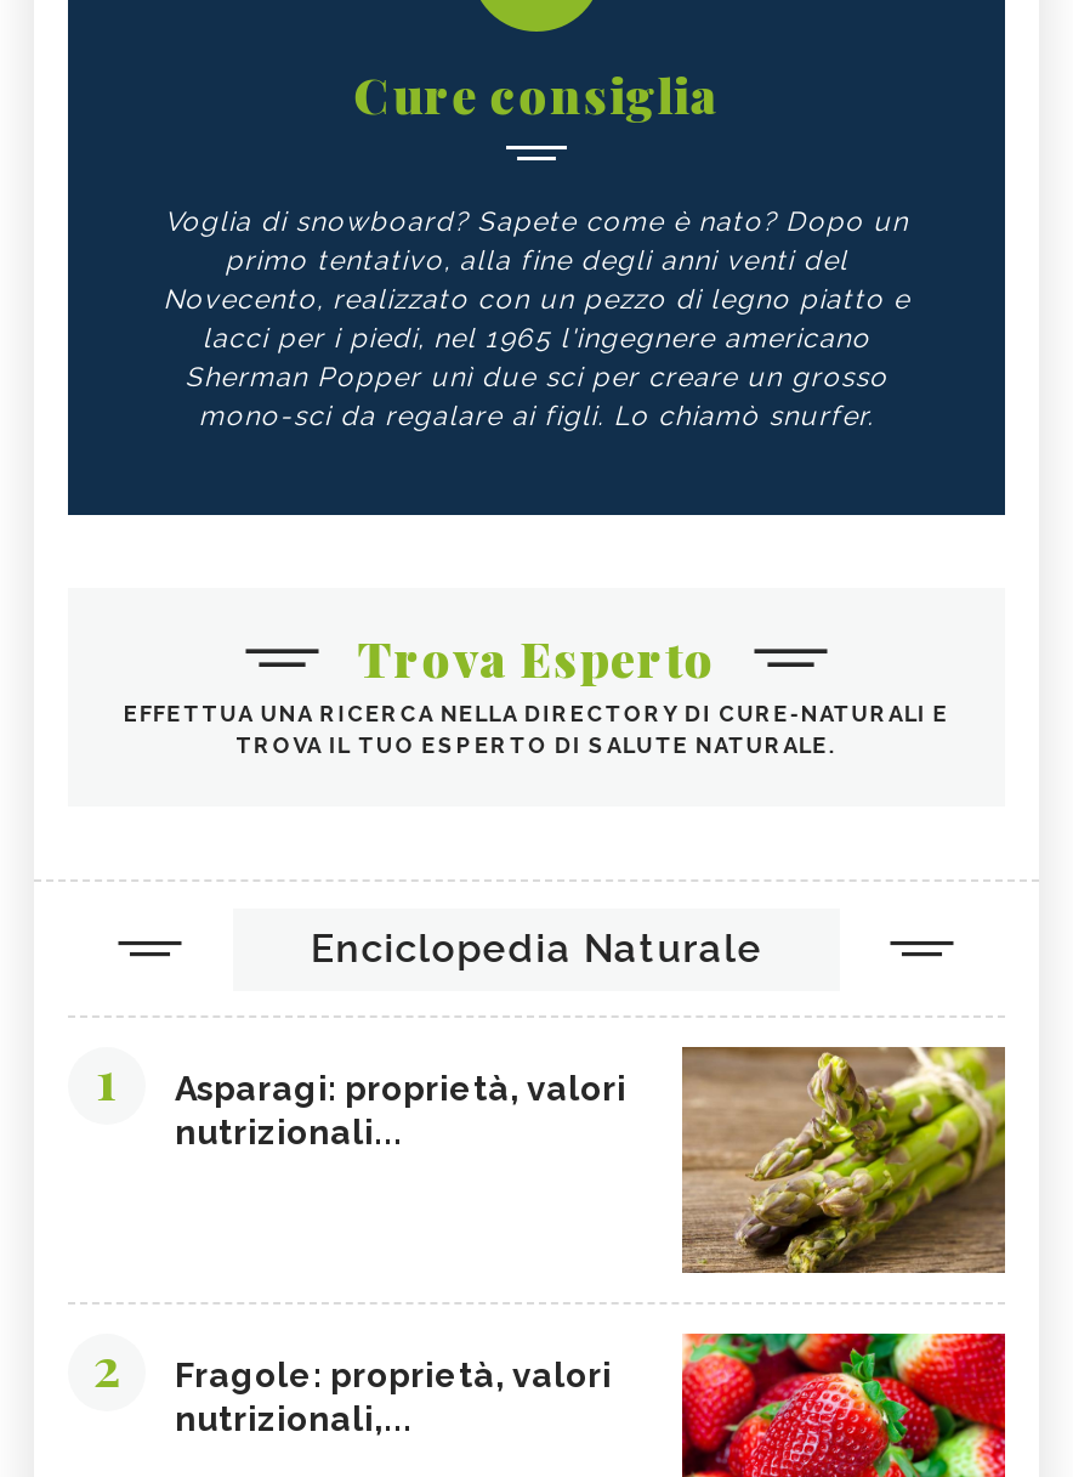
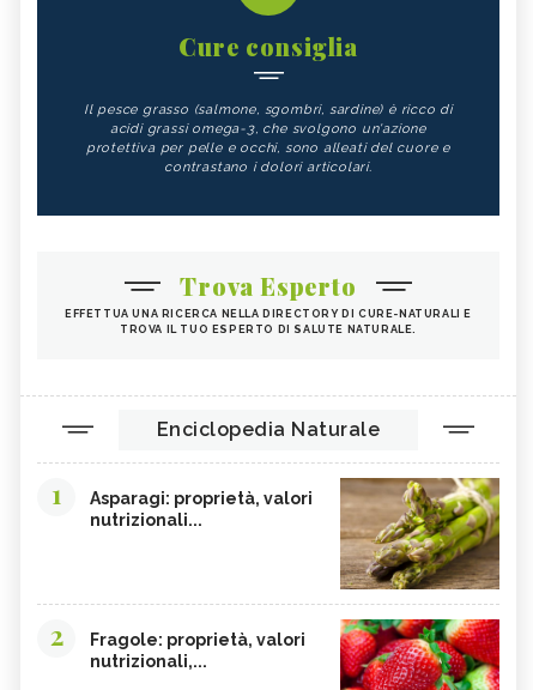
[163,206,910,432] Voglia di snowboard? Sapete come è nato? Dopo un | primo tentativo, alla fine degli anni venti del | Novecento, realizzato con un pezzo di legno piatto e | lacci per i piedi, nel 1965 l'ingegnere americano | Sherman Popper unì due sci per creare un grosso | mono-sci da regalare ai figli. Lo chiamò snurfer. -> [84,102,453,175] Il pesce grasso (salmone, sgombri, sardine) è ricco di | acidi grassi omega-3, che svolgono un'azione | protettiva per pelle e occhi, sono alleati del cuore e | contrastano i dolori articolari.

